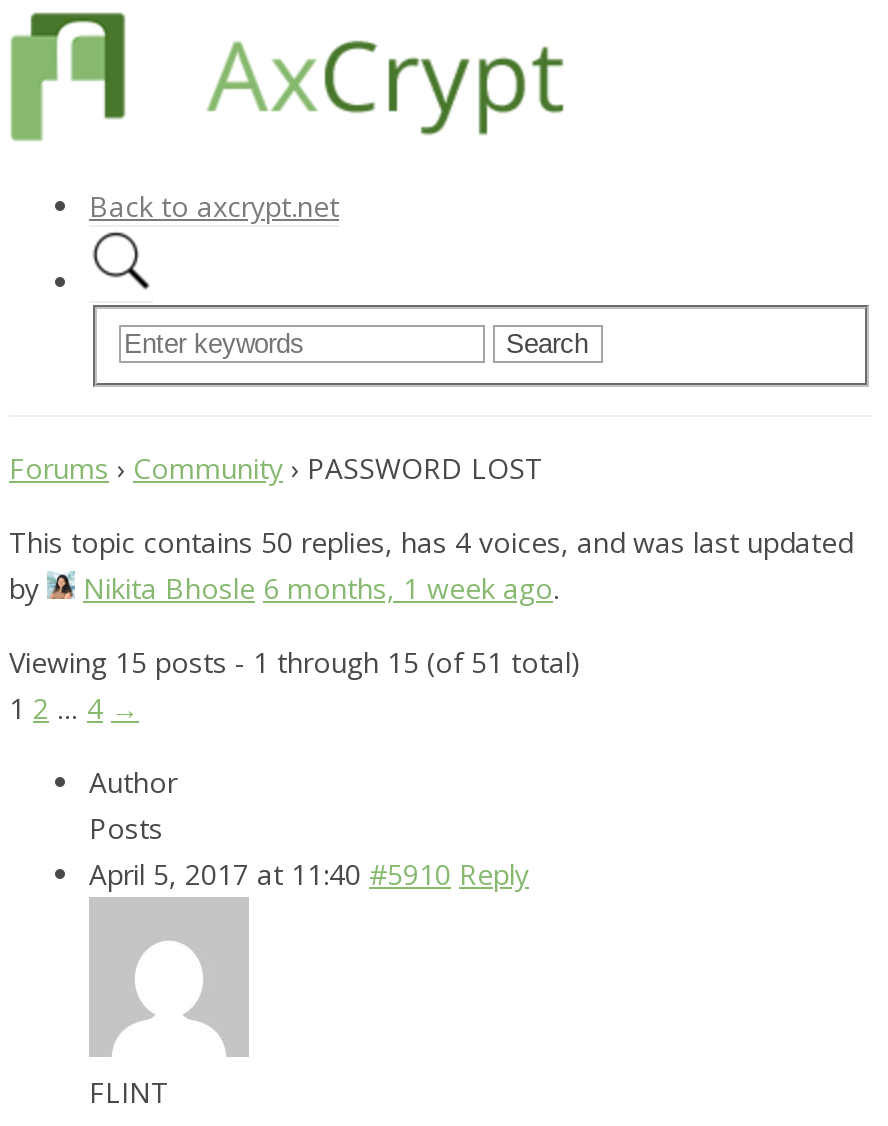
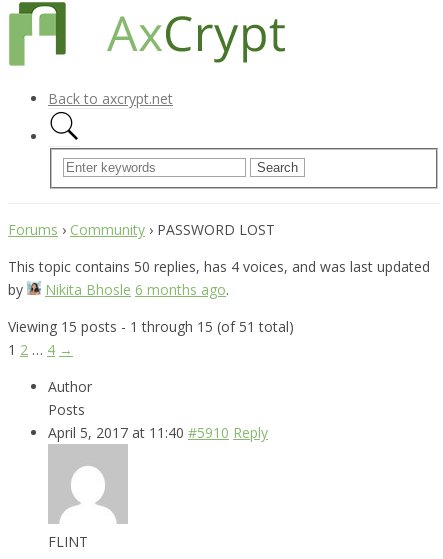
[83,568,559,606] Nikita Bhosle 6 months, 1 week ago. -> [45,280,229,299] Nikita Bhosle 6 months ago.

